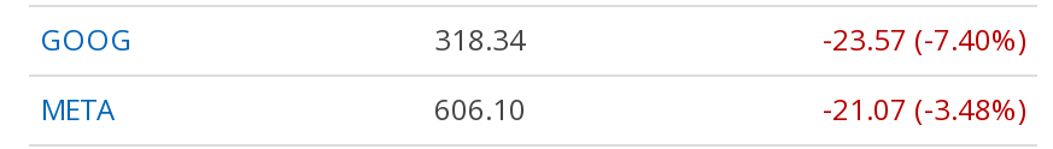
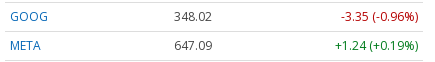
[434,18,526,59] 318.34 -> [174,7,212,24] 348.02
[823,18,1025,59] -23.57 (-7.40%) -> [341,7,418,24] -3.35 (-0.96%)
[434,88,526,129] 606.10 -> [174,36,212,53] 647.09
[823,88,1025,129] -21.07 (-3.48%) -> [335,36,418,53] +1.24 (+0.19%)

